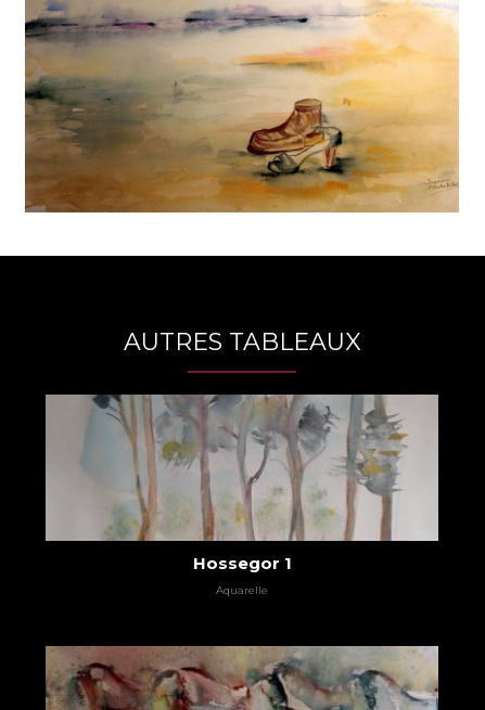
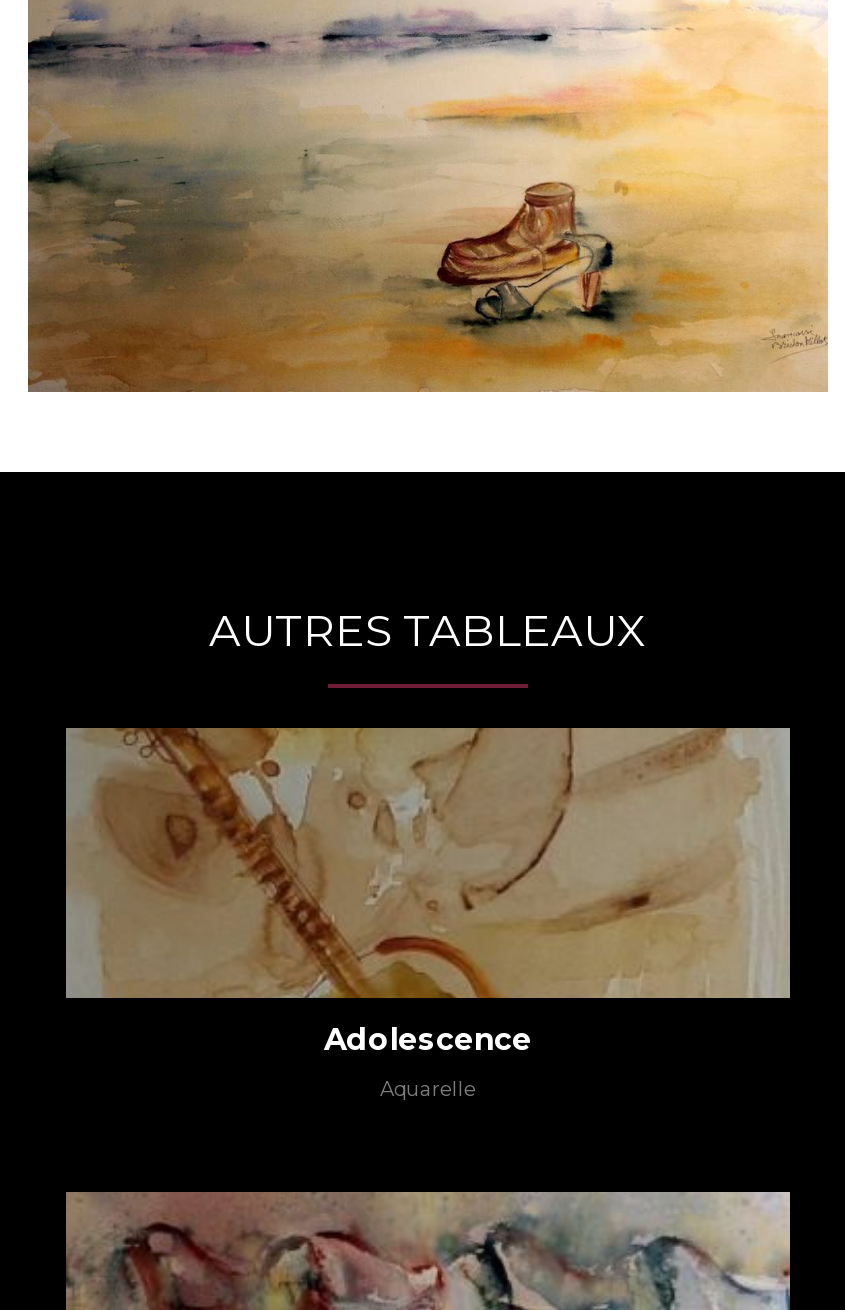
[47,393,437,573] [image] | Hossegor 1 -> [66,726,790,1058] [image] | Adolescence

